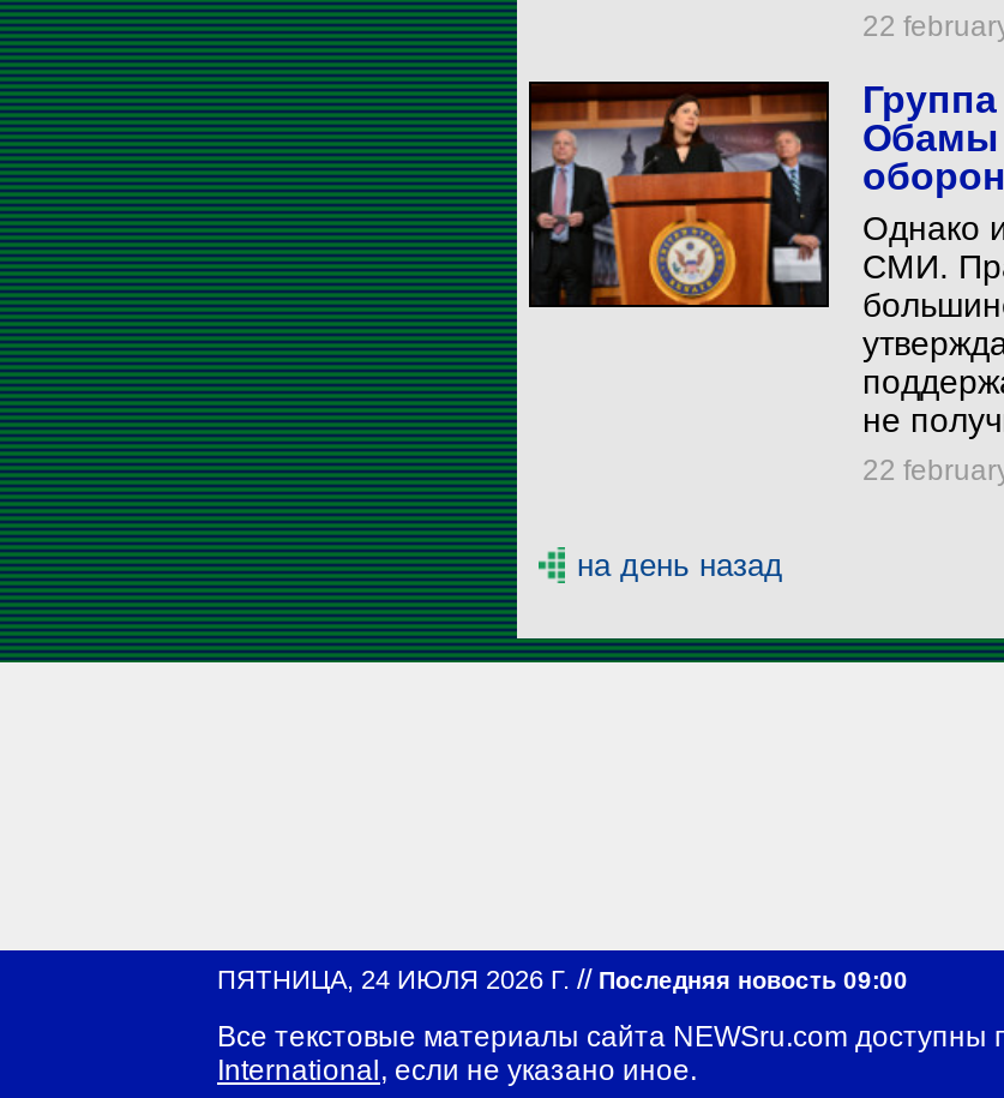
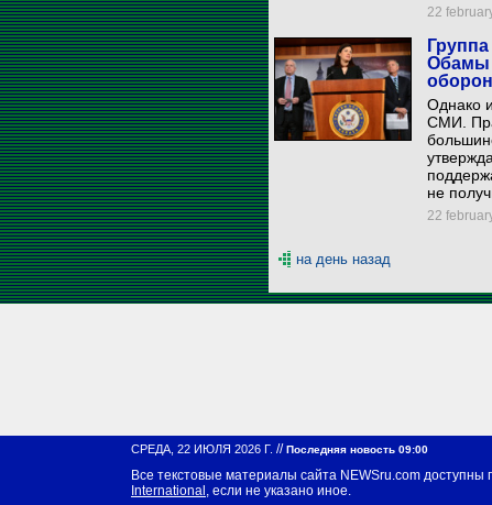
[217,962,908,996] ПЯТНИЦА, 24 ИЮЛЯ 2026 Г. // Последняя новость 09:00 -> [131,441,428,457] СРЕДА, 22 ИЮЛЯ 2026 Г. // Последняя новость 09:00

